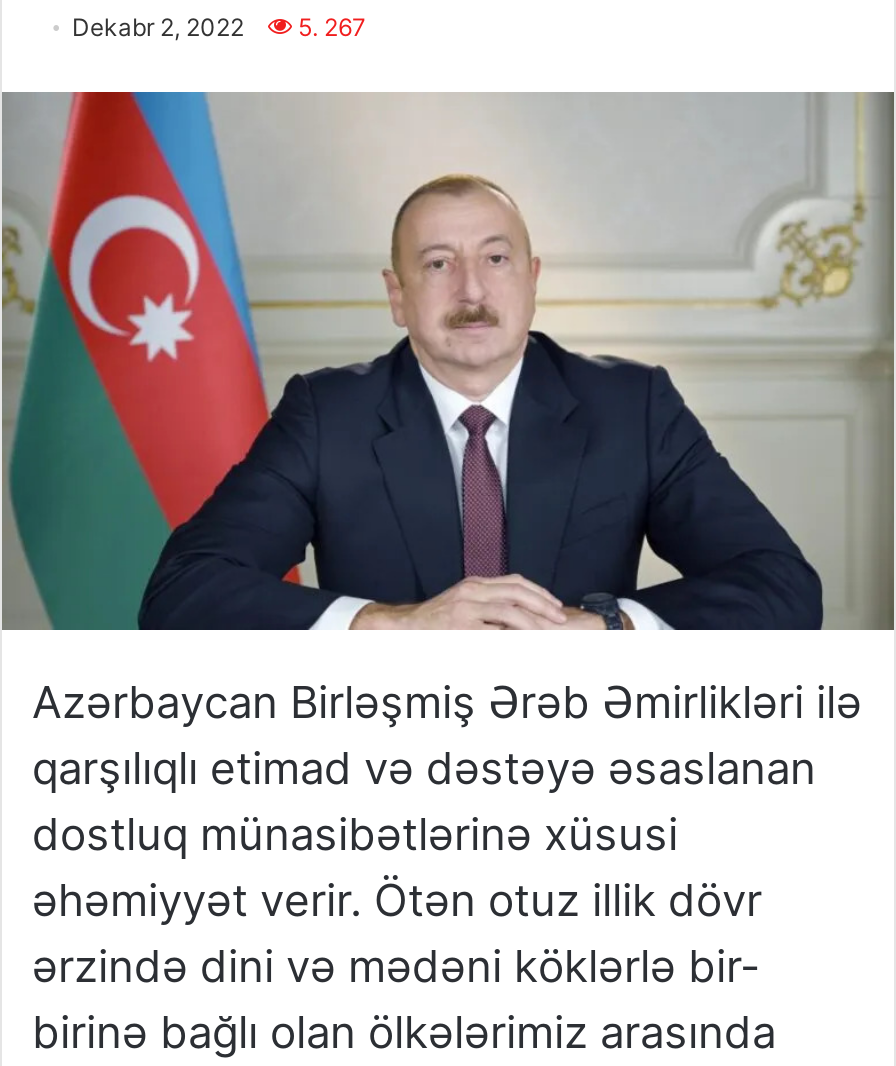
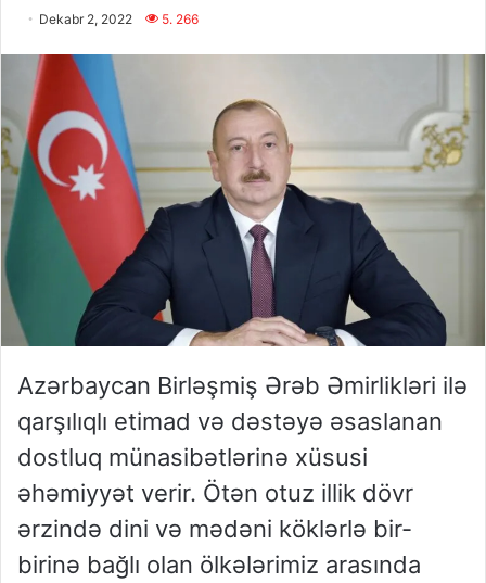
[72,12,366,42] Dekabr 2, 2022 5. 267 -> [39,11,199,27] Dekabr 2, 2022 5. 266

